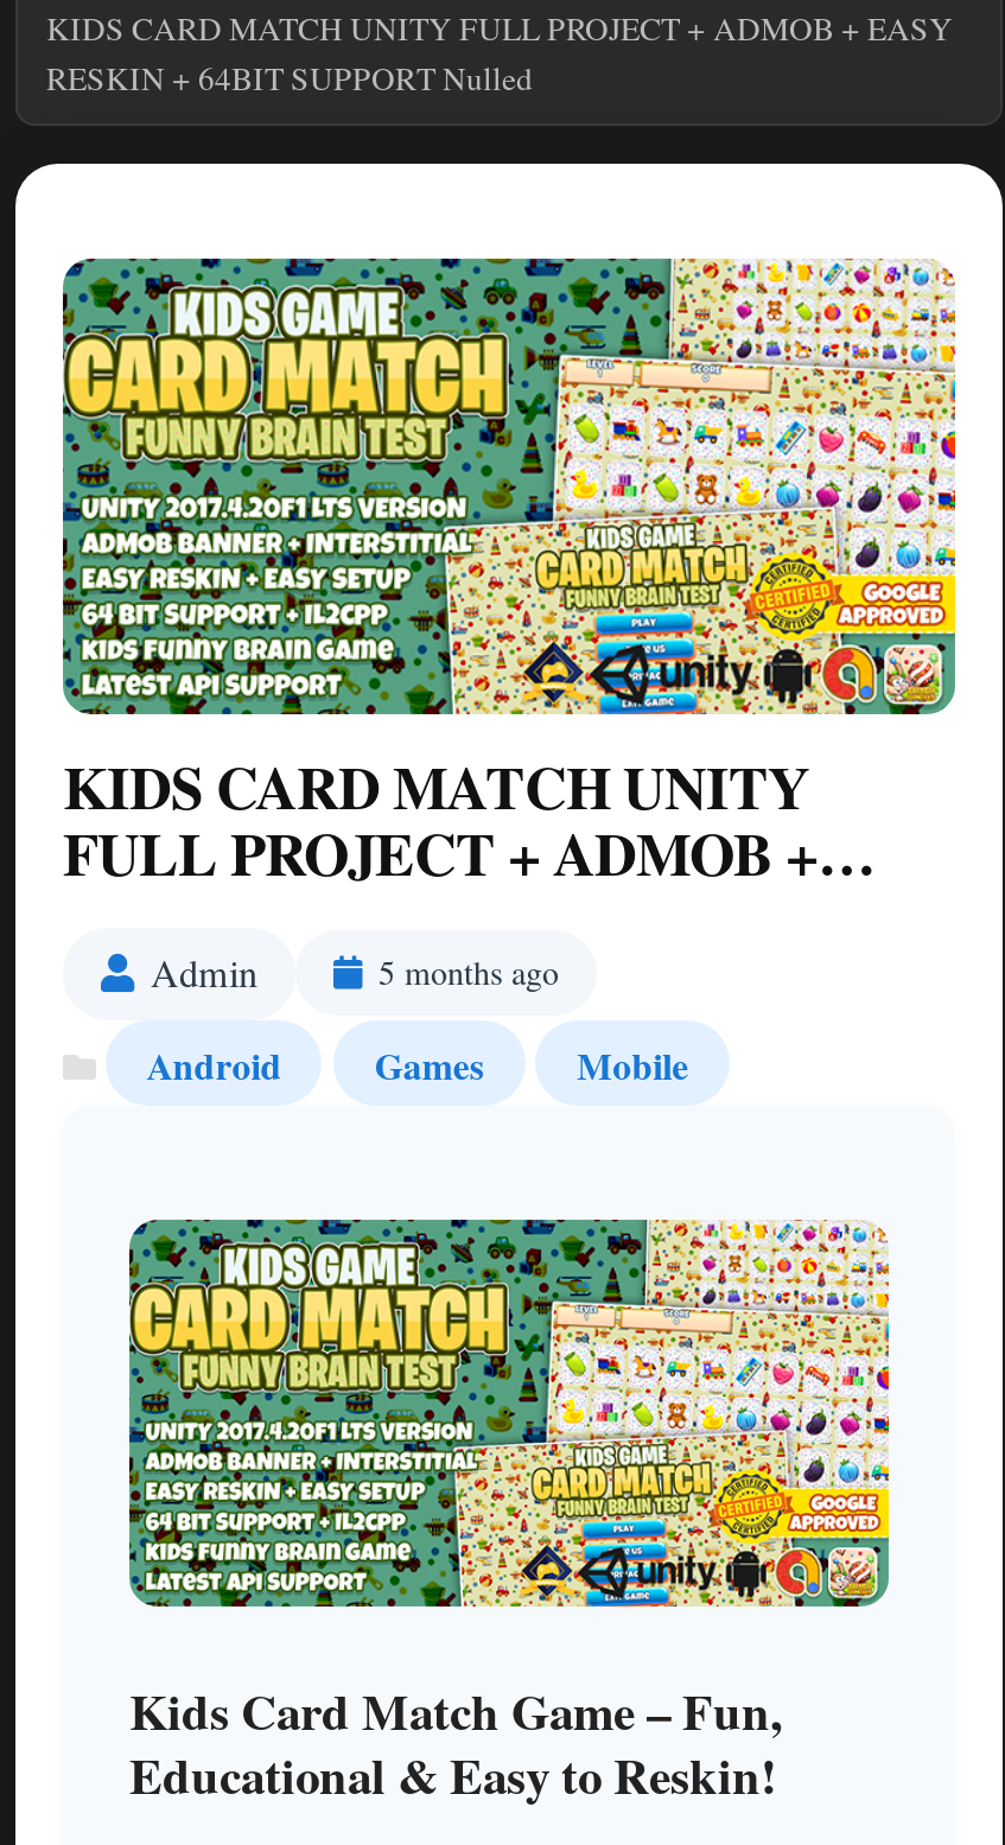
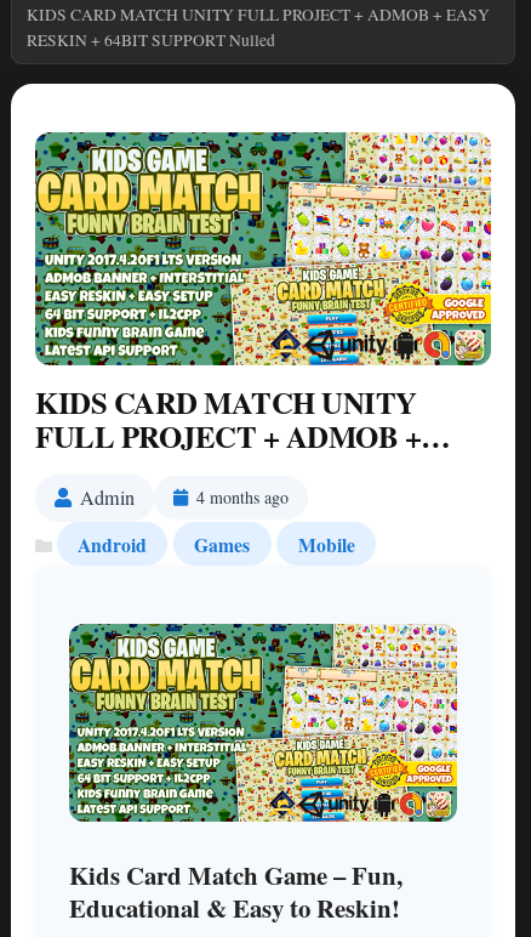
[379,949,559,994] 5 months ago -> [196,485,289,509] 4 months ago

